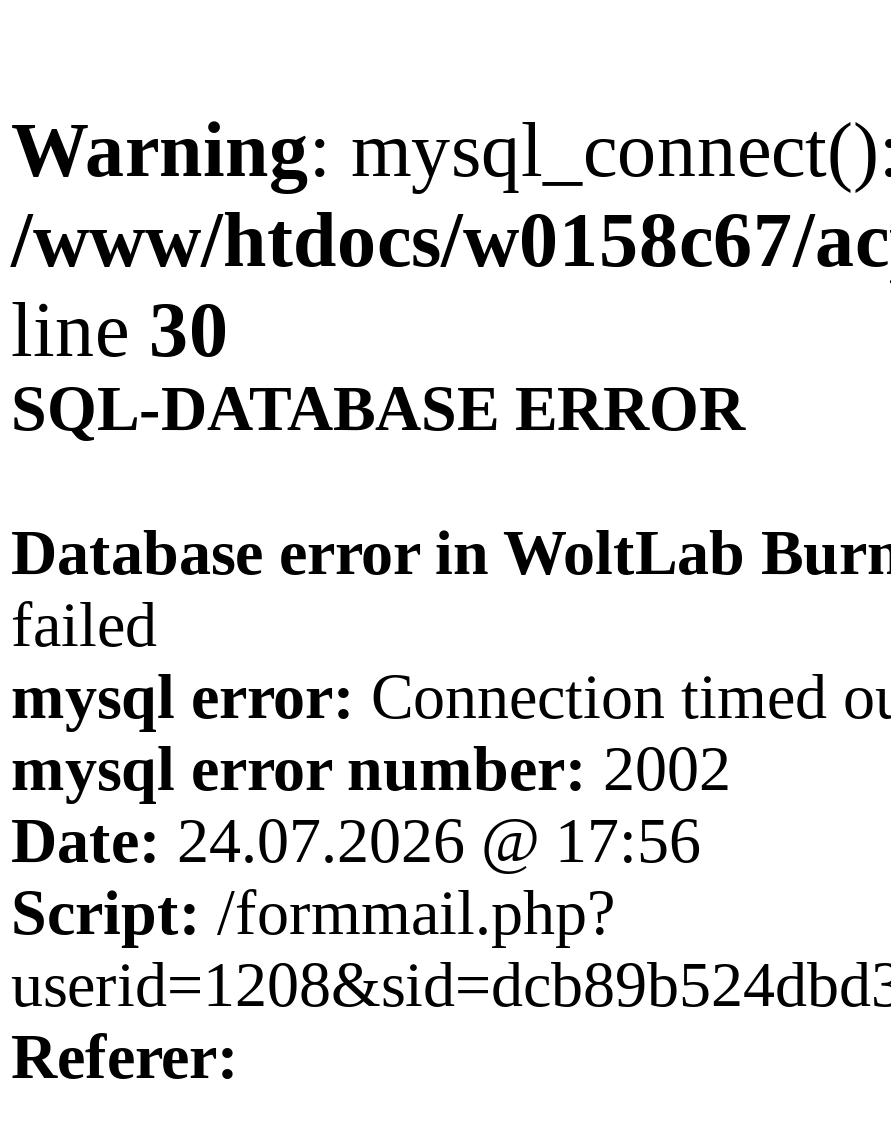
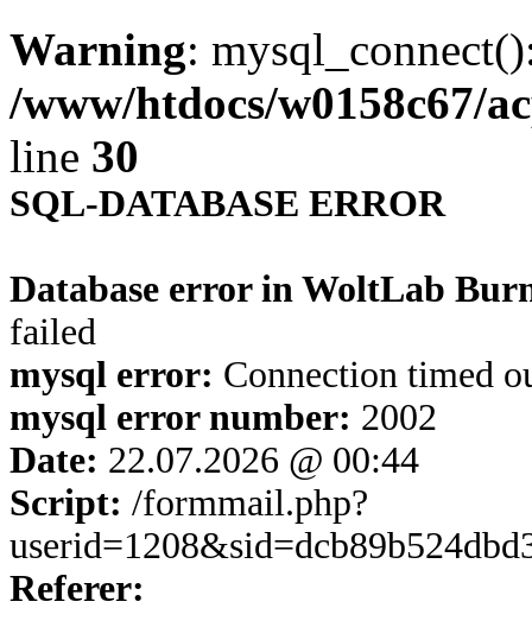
[11,806,701,876] Date: 24.07.2026 @ 17:56 -> [9,439,419,481] Date: 22.07.2026 @ 00:44

